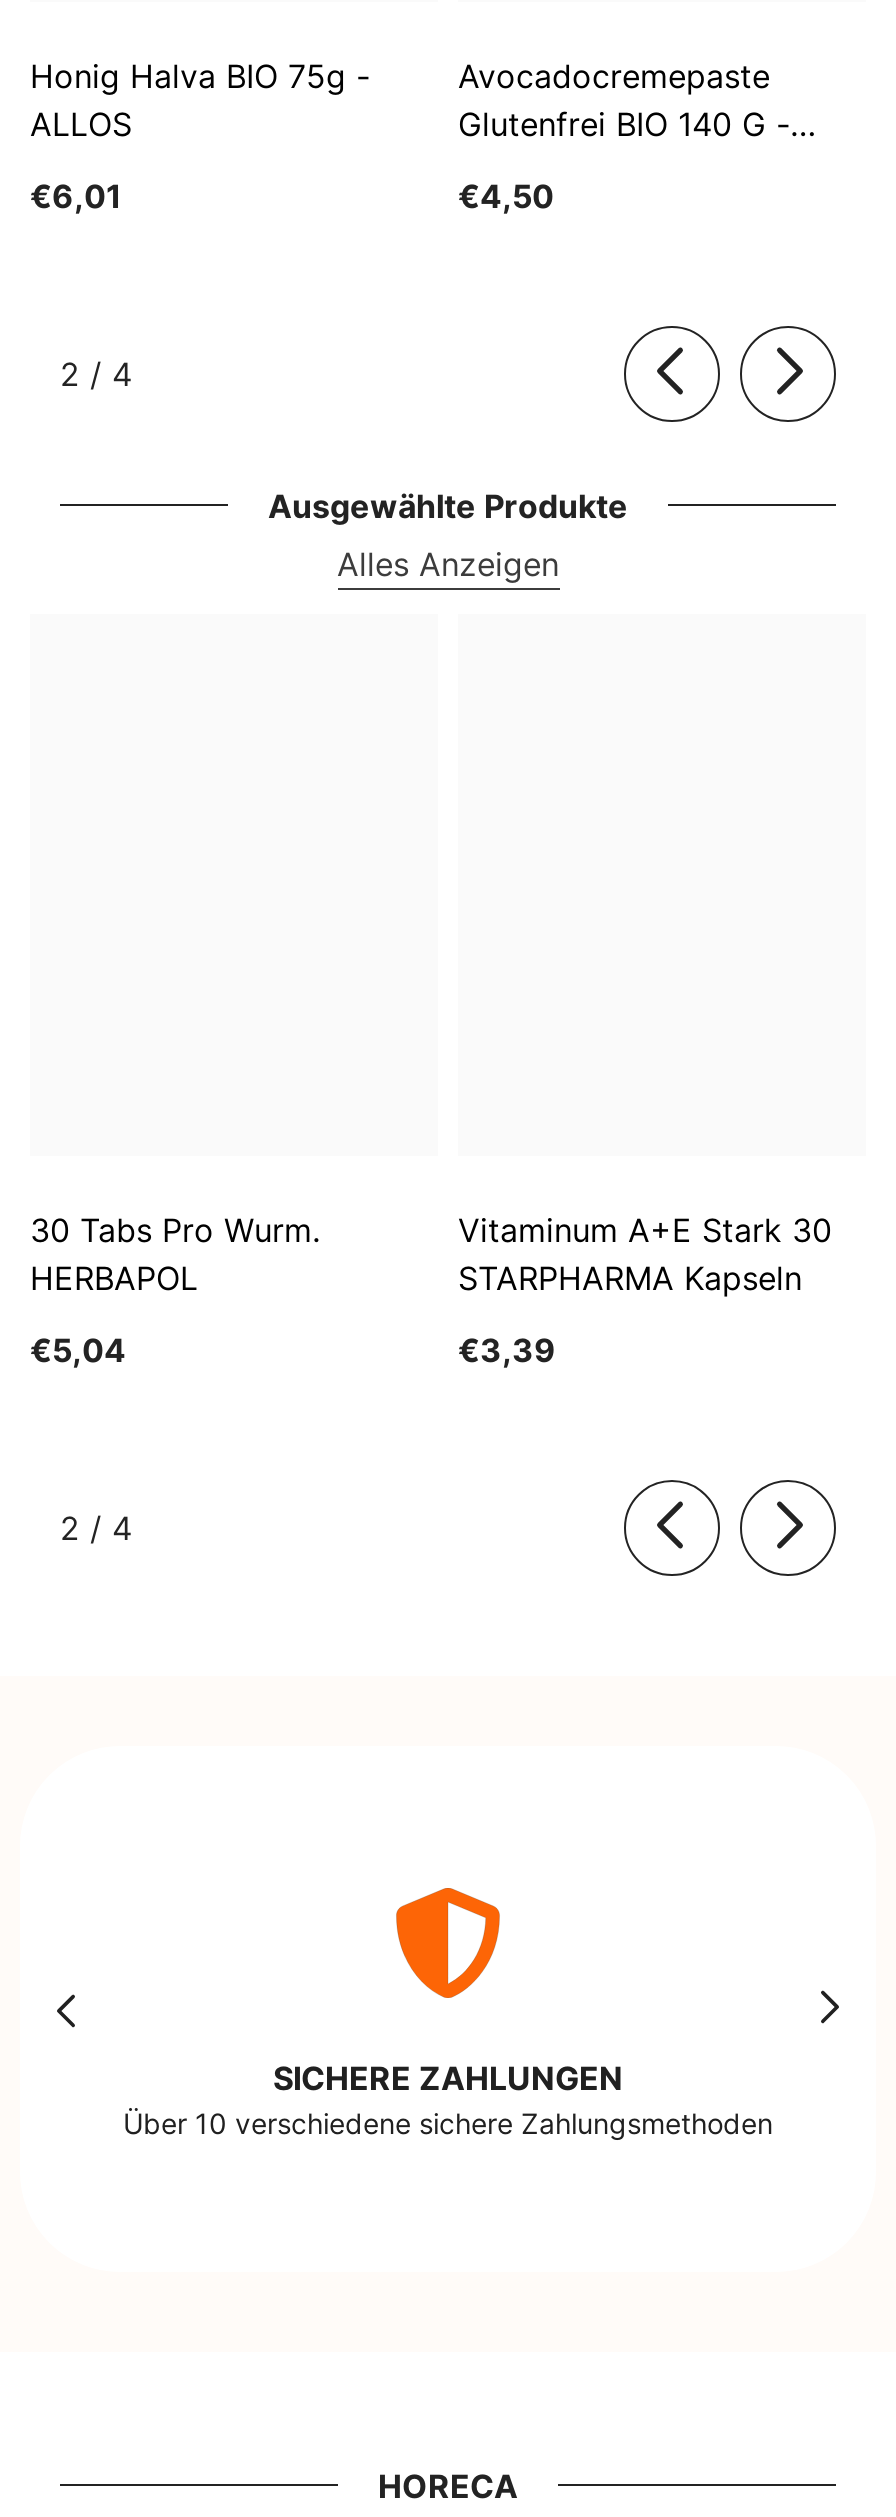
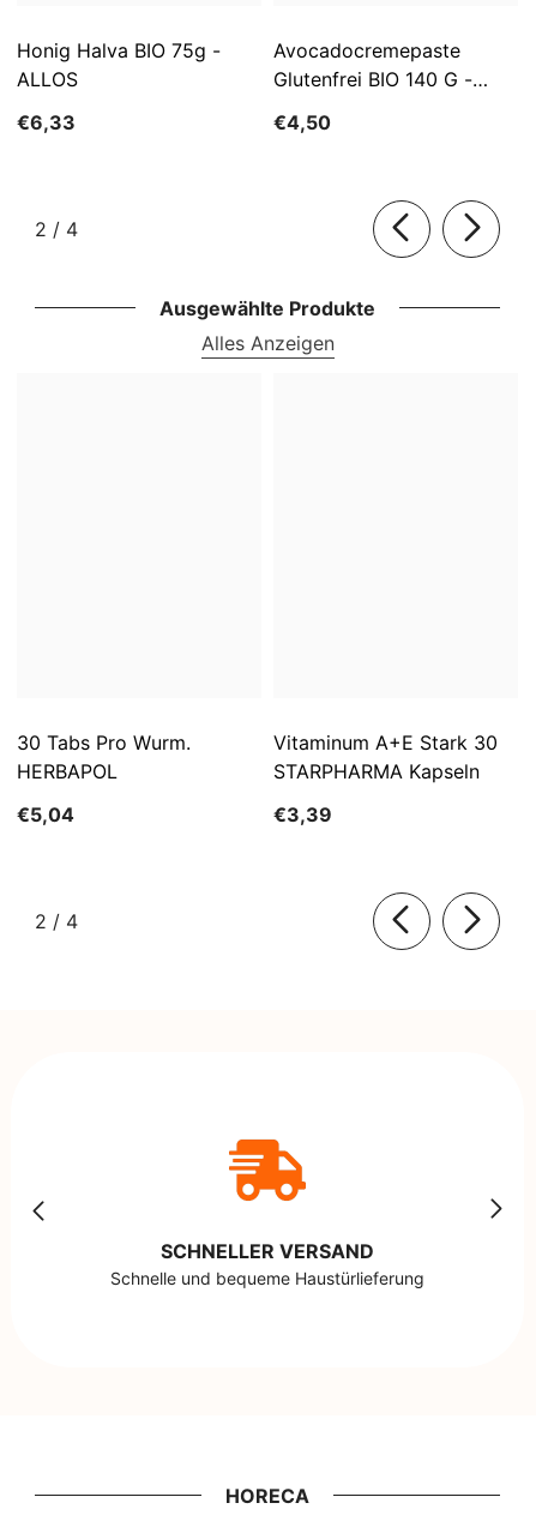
[30,176,122,216] €6,01 -> [17,110,76,134] €6,33
[123,1886,773,2141] [image] | SICHERE ZAHLUNGEN | Über 10 verschiedene sichere Zahlungsmethoden -> [110,1137,424,1289] [image] | SCHNELLER VERSAND | Schnelle und bequeme Haustürlieferung

